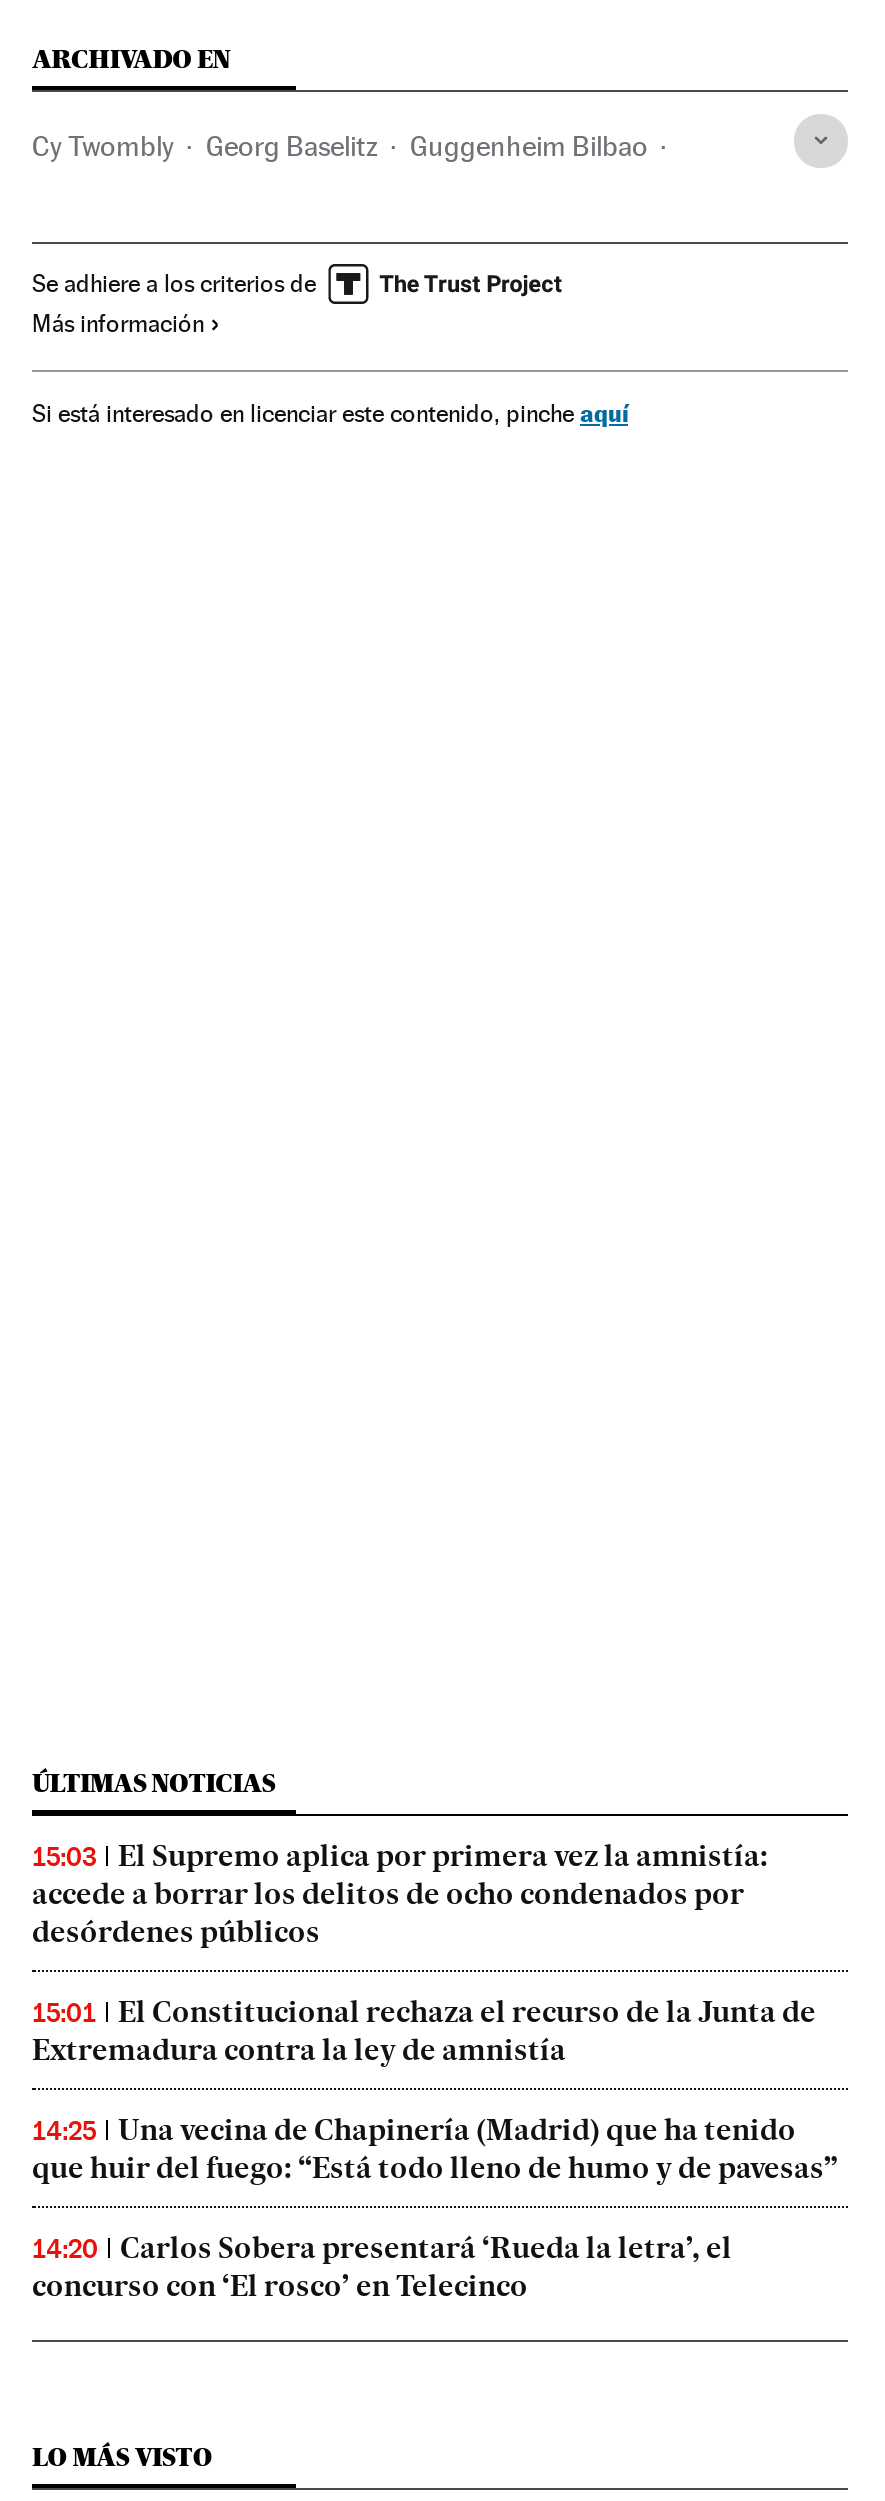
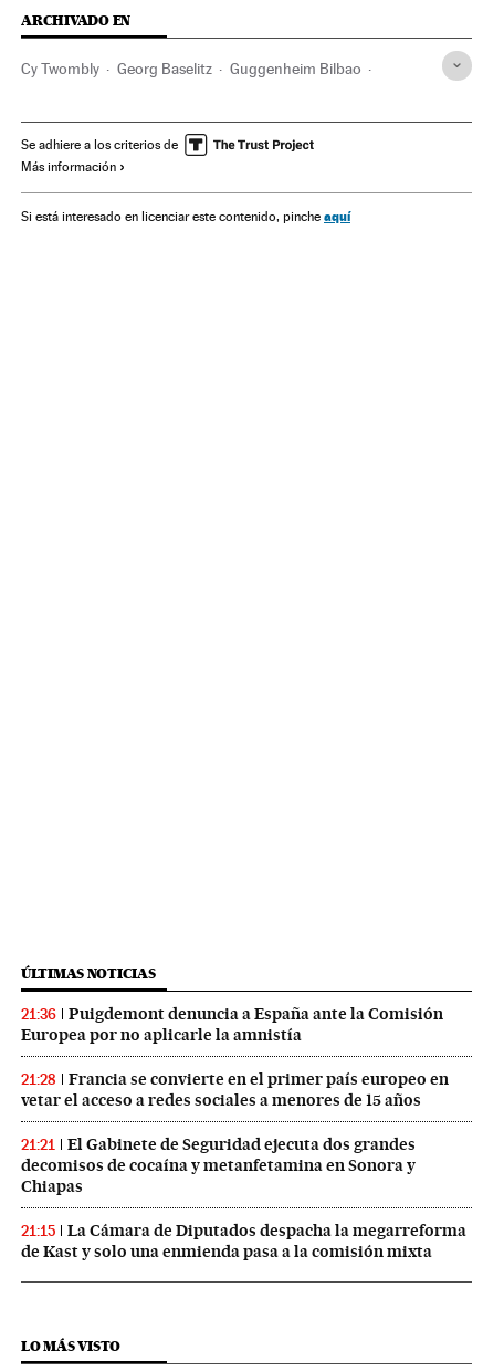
[32,1838,768,1950] 15:03 | El Supremo aplica por primera vez la amnistía: | accede a borrar los delitos de ocho condenados por | desórdenes públicos -> [21,1004,443,1045] 21:36 | Puigdemont denuncia a España ante la Comisión | Europea por no aplicarle la amnistía
[32,1994,816,2068] 15:01 | El Constitucional rechaza el recurso de la Junta de | Extremadura contra la ley de amnistía -> [21,1069,449,1110] 21:28 | Francia se convierte en el primer país europeo en | vetar el acceso a redes sociales a menores de 15 años
[32,2112,838,2186] 14:25 | Una vecina de Chapinería (Madrid) que ha tenido | que huir del fuego: “Está todo lleno de humo y de pavesas” -> [21,1134,416,1196] 21:21 | El Gabinete de Seguridad ejecuta dos grandes | decomisos de cocaína y metanfetamina en Sonora y | Chiapas
[32,2230,732,2304] 14:20 | Carlos Sobera presentará ‘Rueda la letra’, el | concurso con ‘El rosco’ en Telecinco -> [21,1221,466,1261] 21:15 | La Cámara de Diputados despacha la megarreforma | de Kast y solo una enmienda pasa a la comisión mixta

